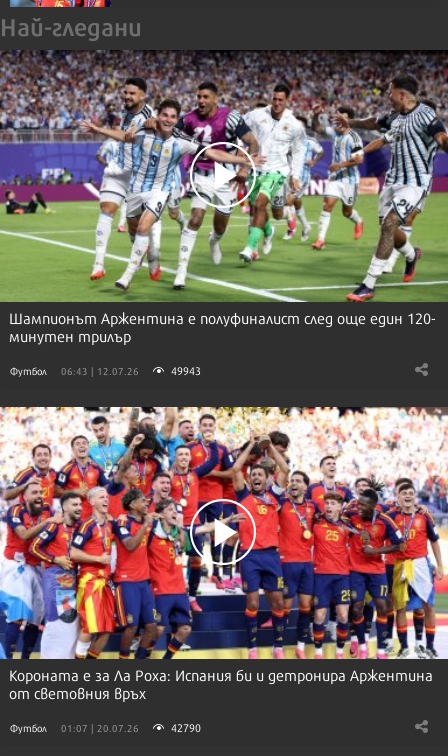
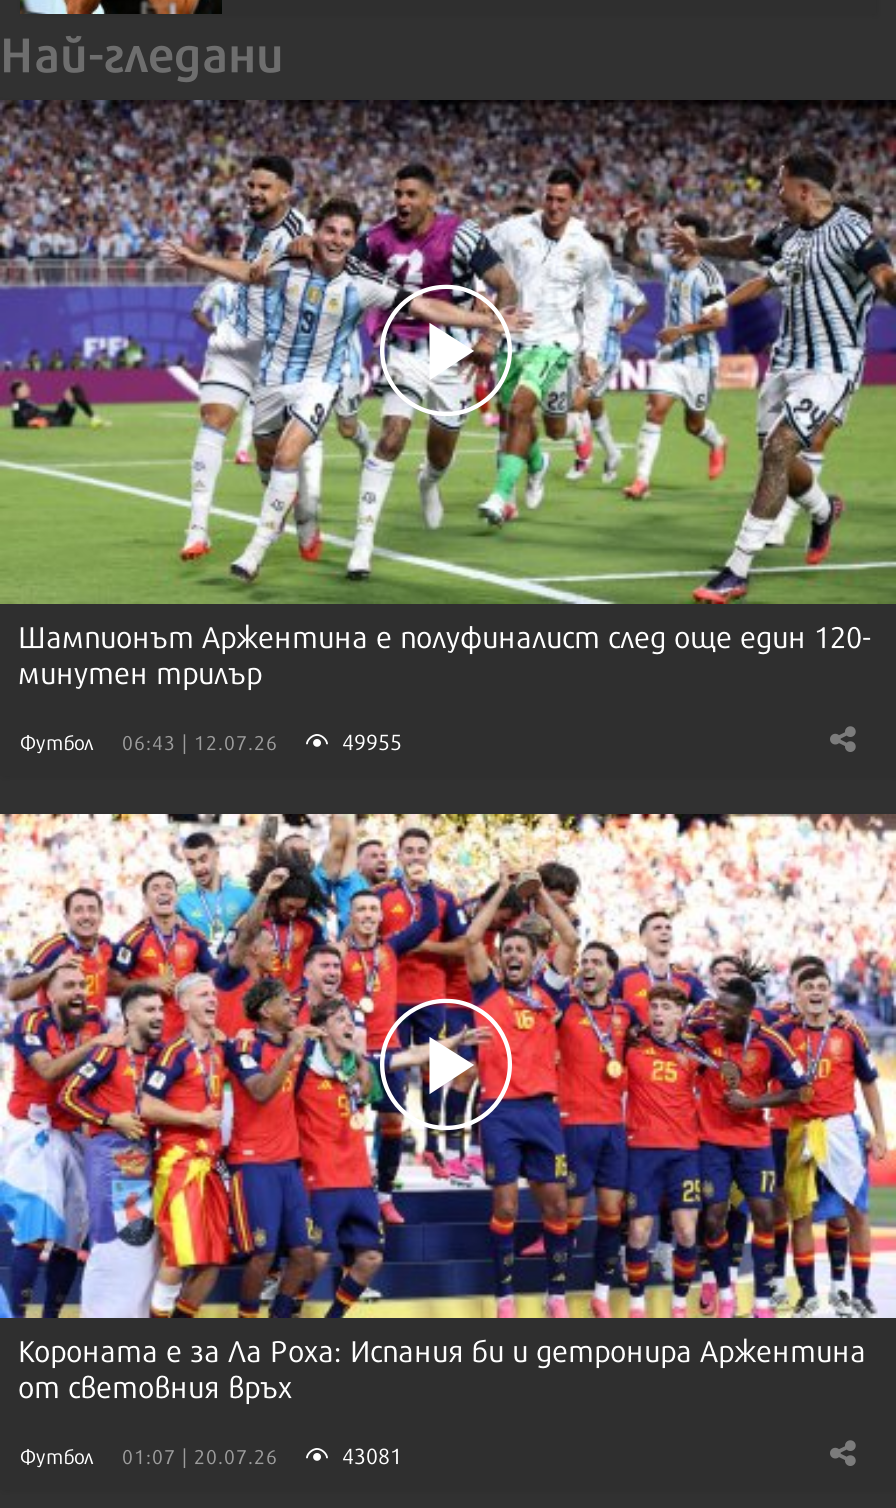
[168,362,201,378] 49943 -> [336,725,402,757] 49955
[168,719,201,735] 42790 -> [336,1439,402,1471] 43081

